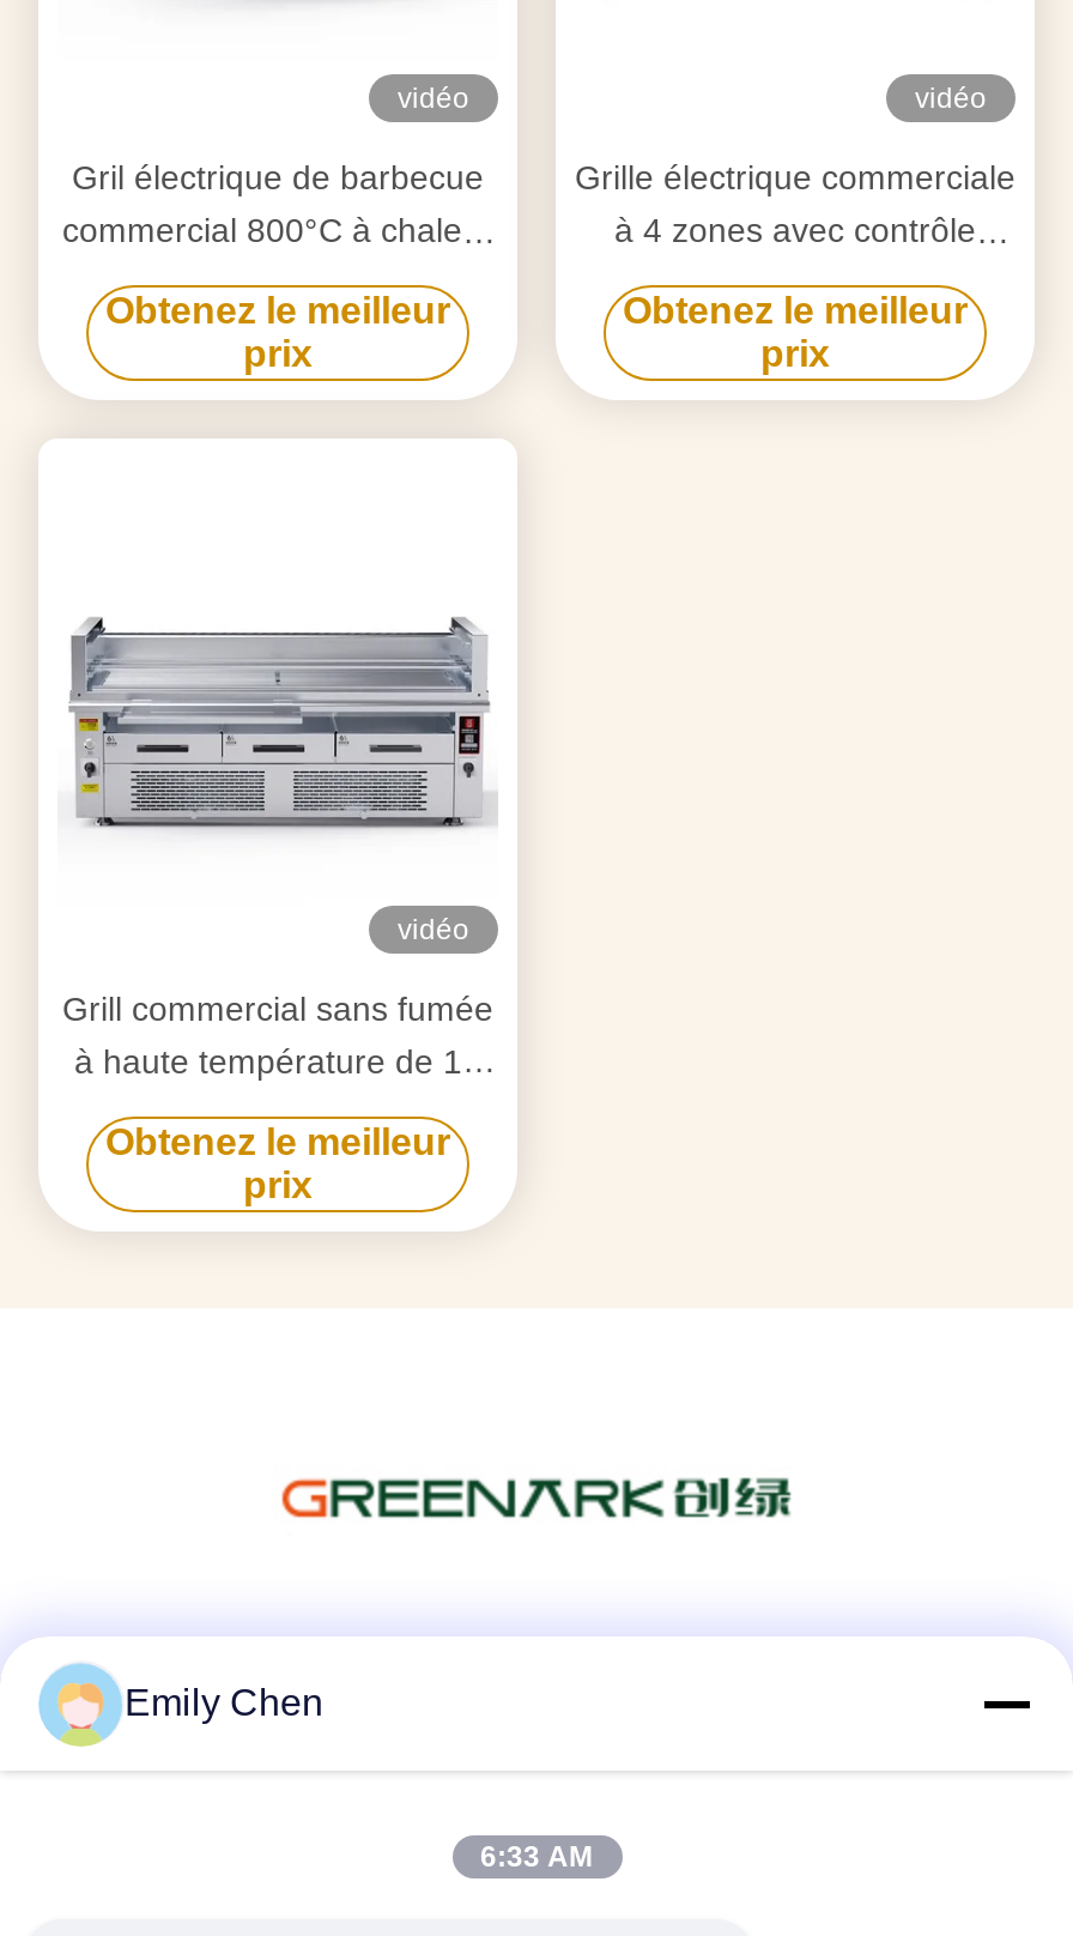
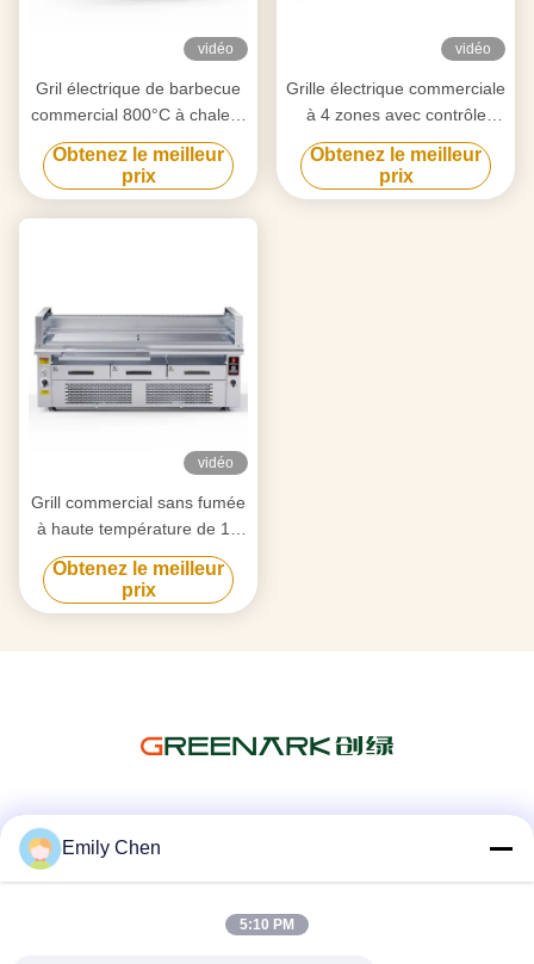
[480,1840,593,1874] 6:33 AM -> [240,916,294,933] 5:10 PM

